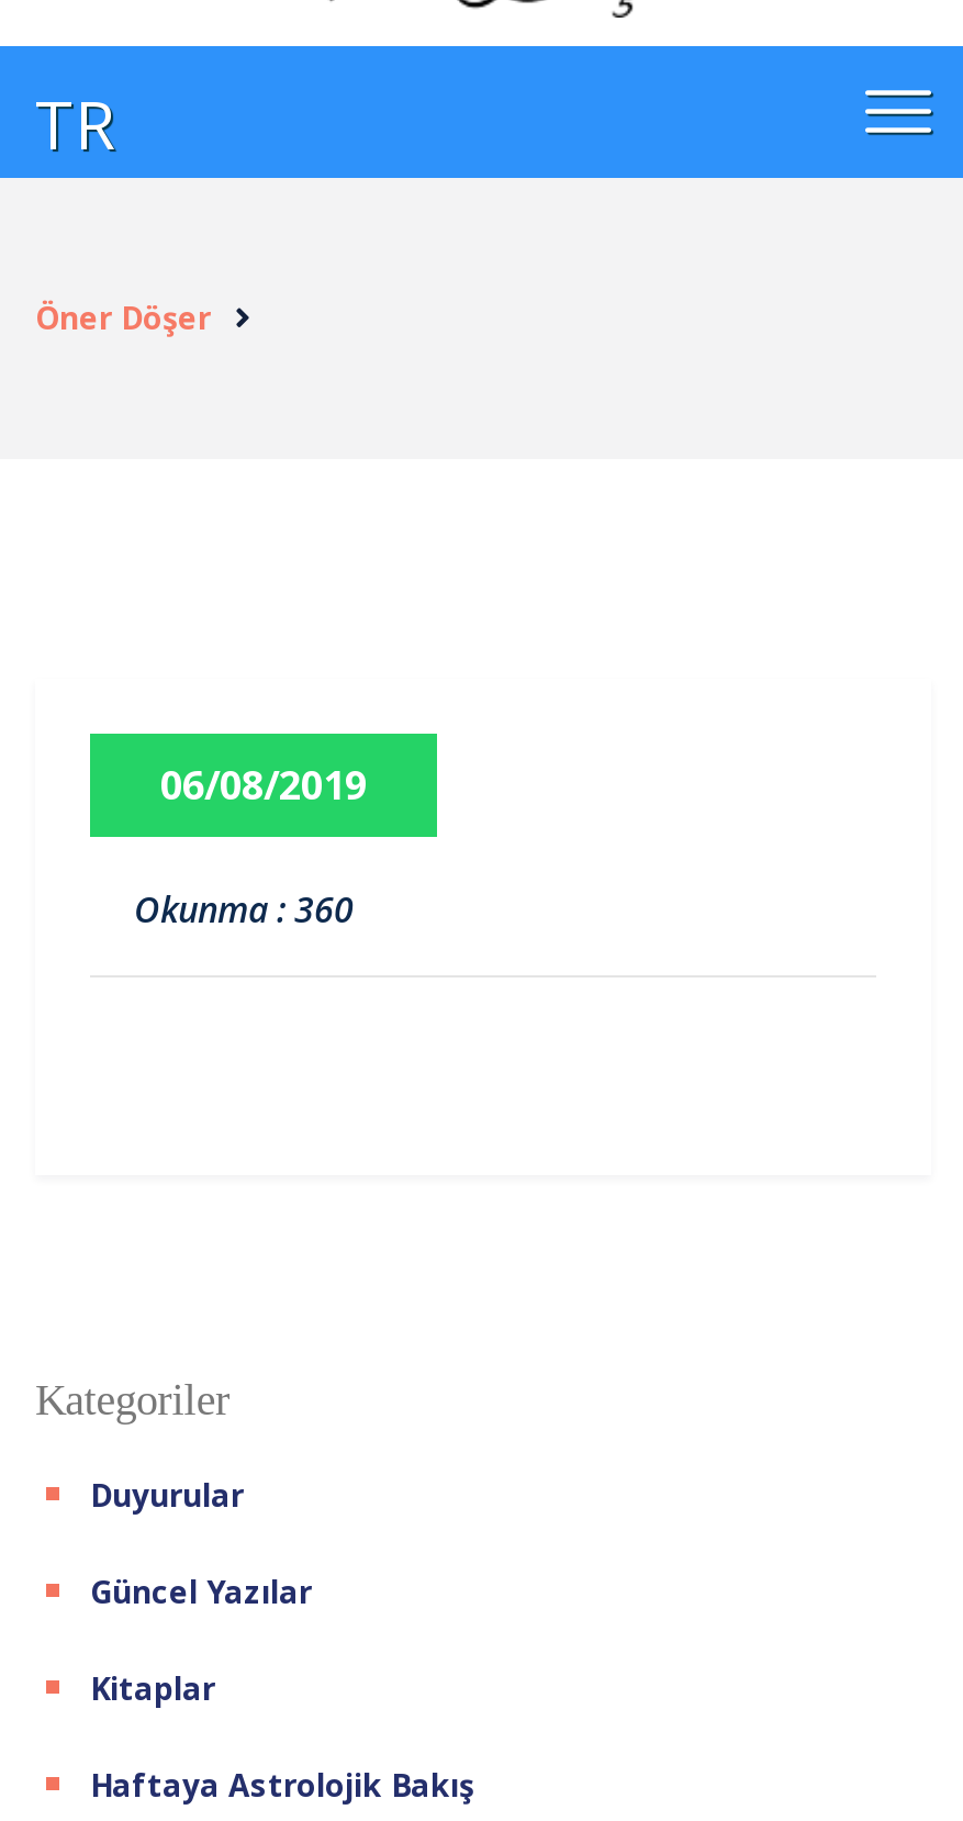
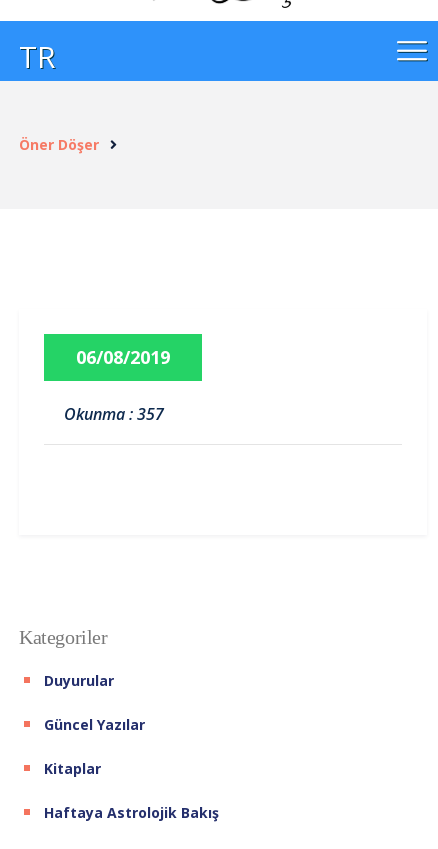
[134,885,354,933] Okunma : 360 -> [64,403,164,425] Okunma : 357

